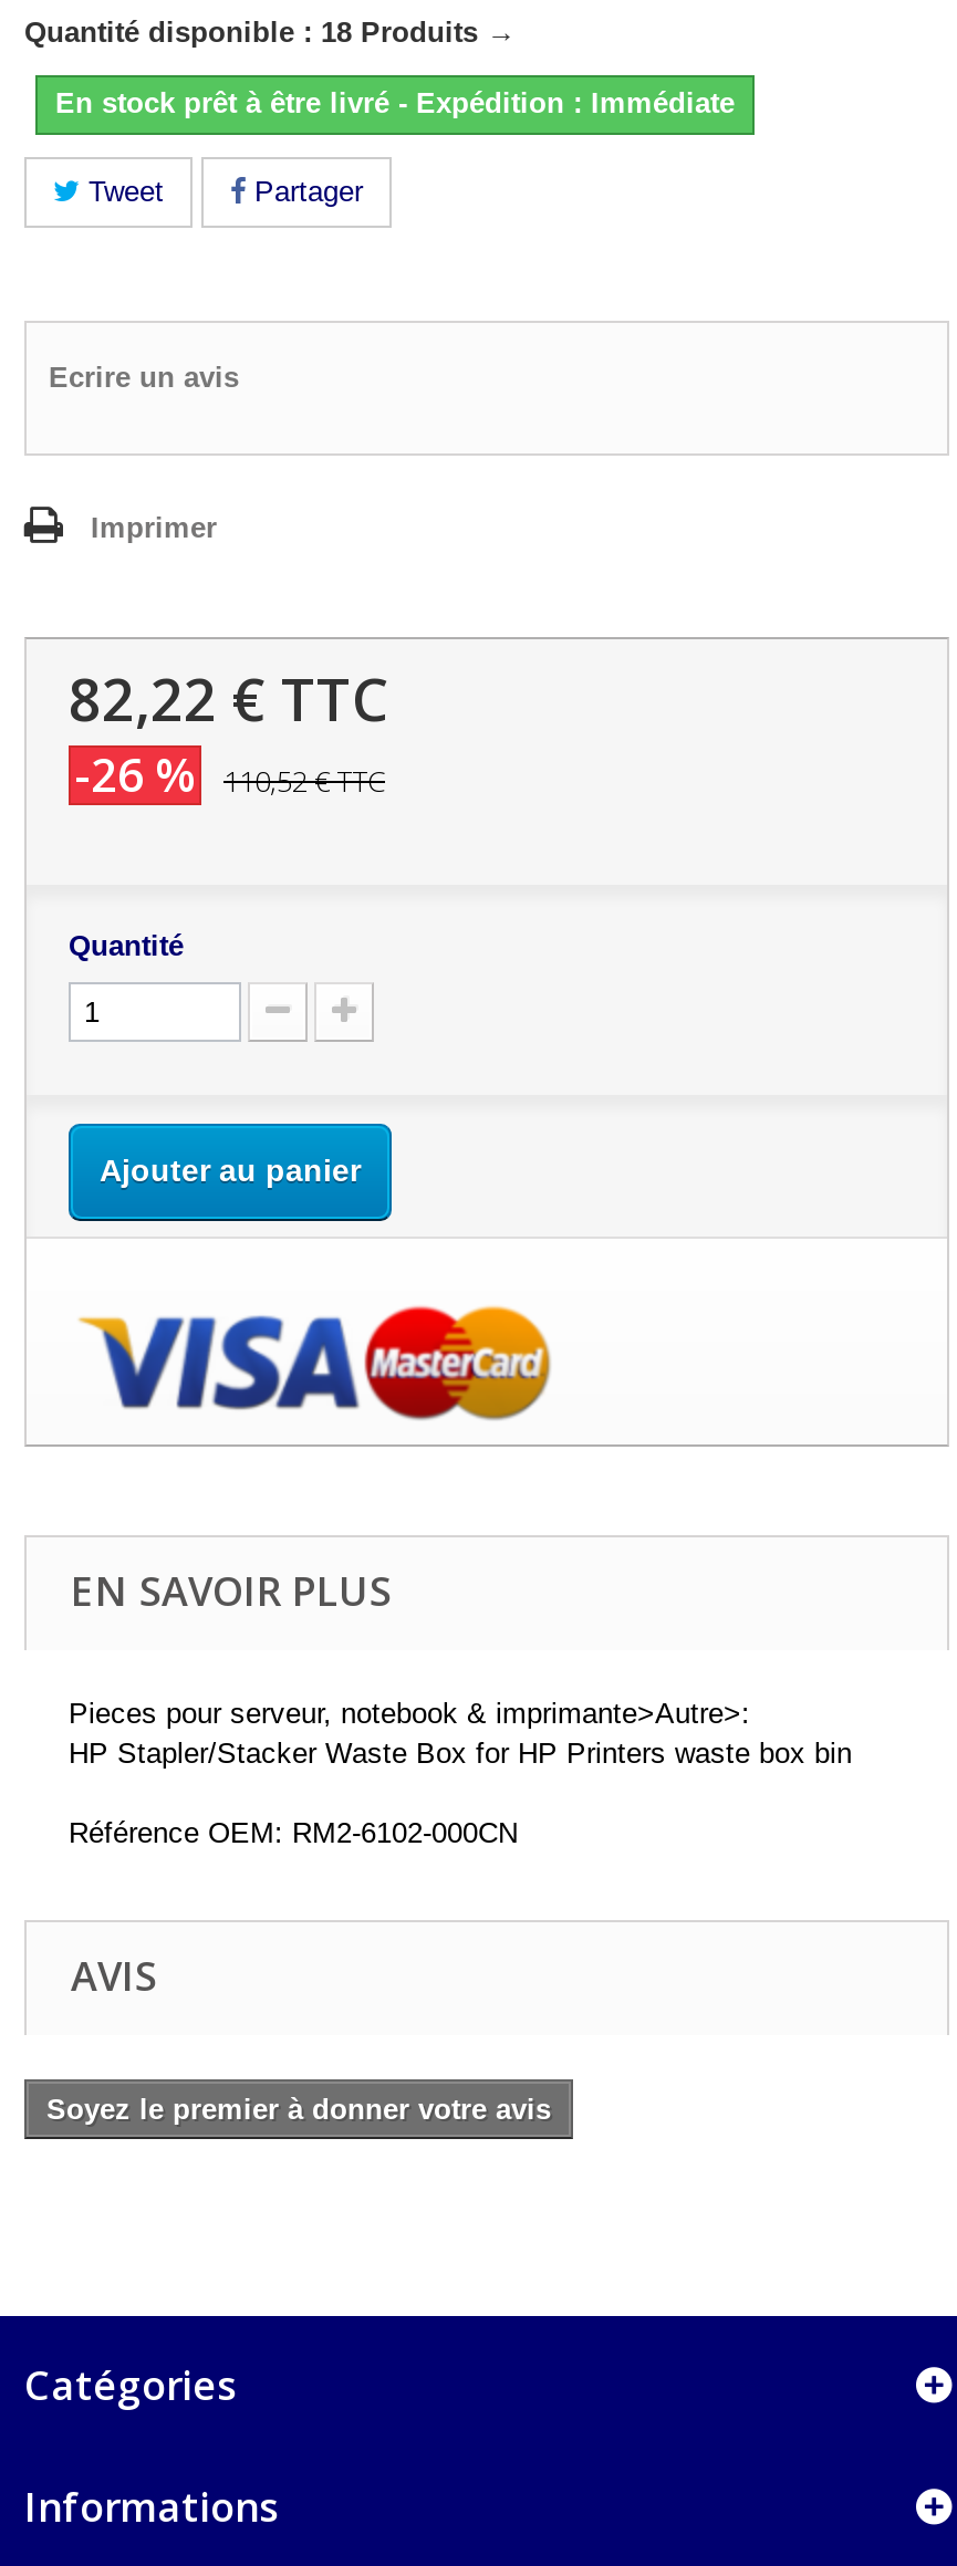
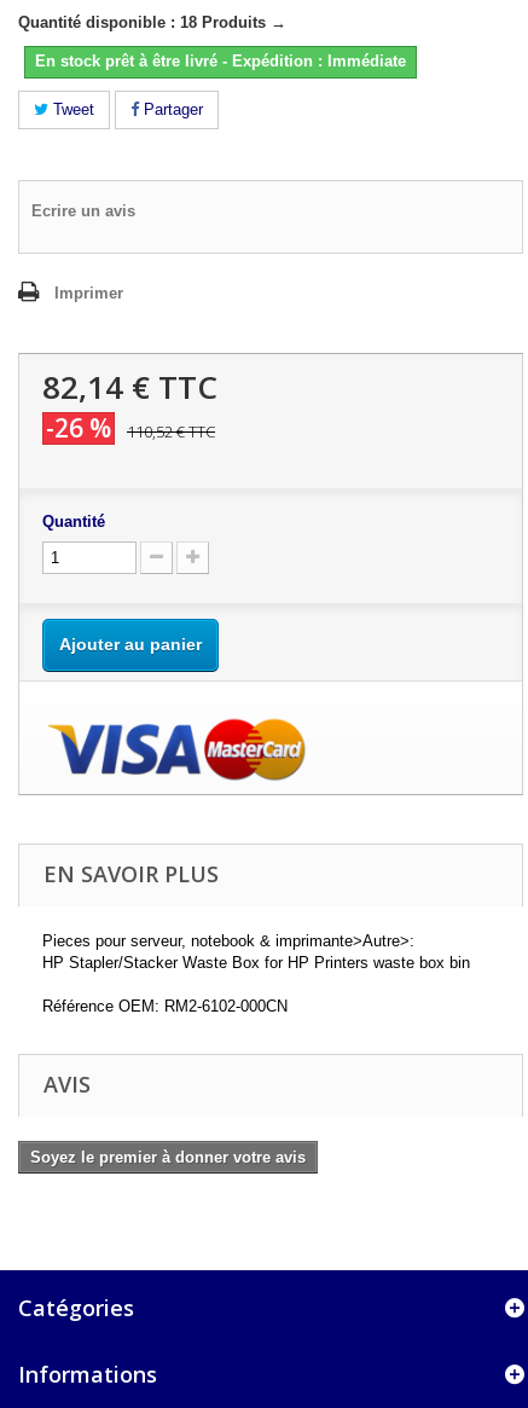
[69,659,389,739] 82,22 €TTC -> [42,365,217,409] 82,14 €TTC

